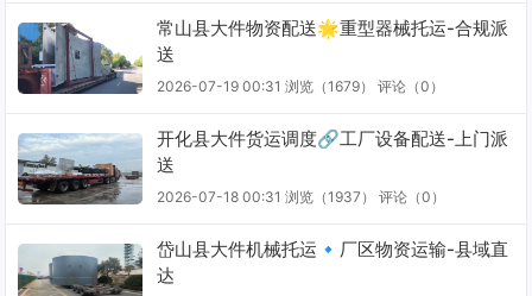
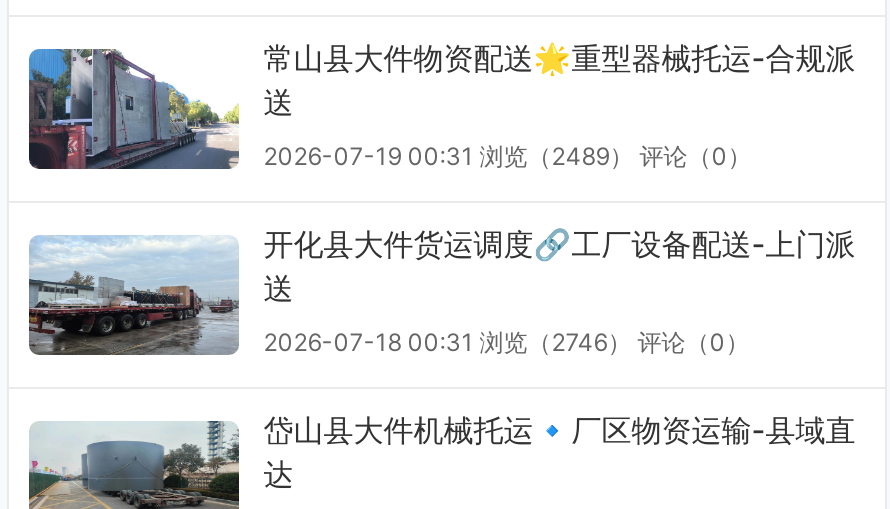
[157,77,444,95] 2026-07-19 00:31 浏览（1679） 评论（0） -> [264,141,752,171] 2026-07-19 00:31 浏览（2489） 评论（0）
[157,188,446,206] 2026-07-18 00:31 浏览（1937） 评论（0） -> [264,327,750,357] 2026-07-18 00:31 浏览（2746） 评论（0）

